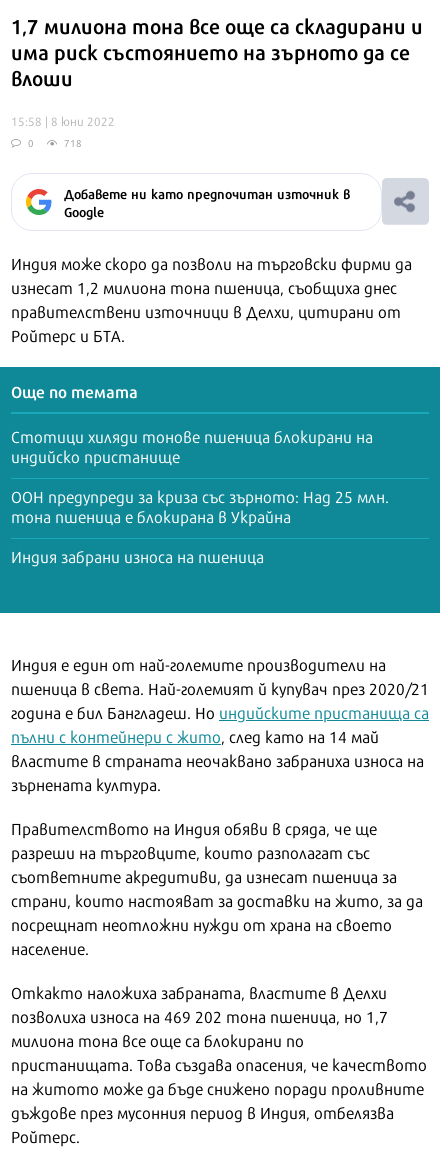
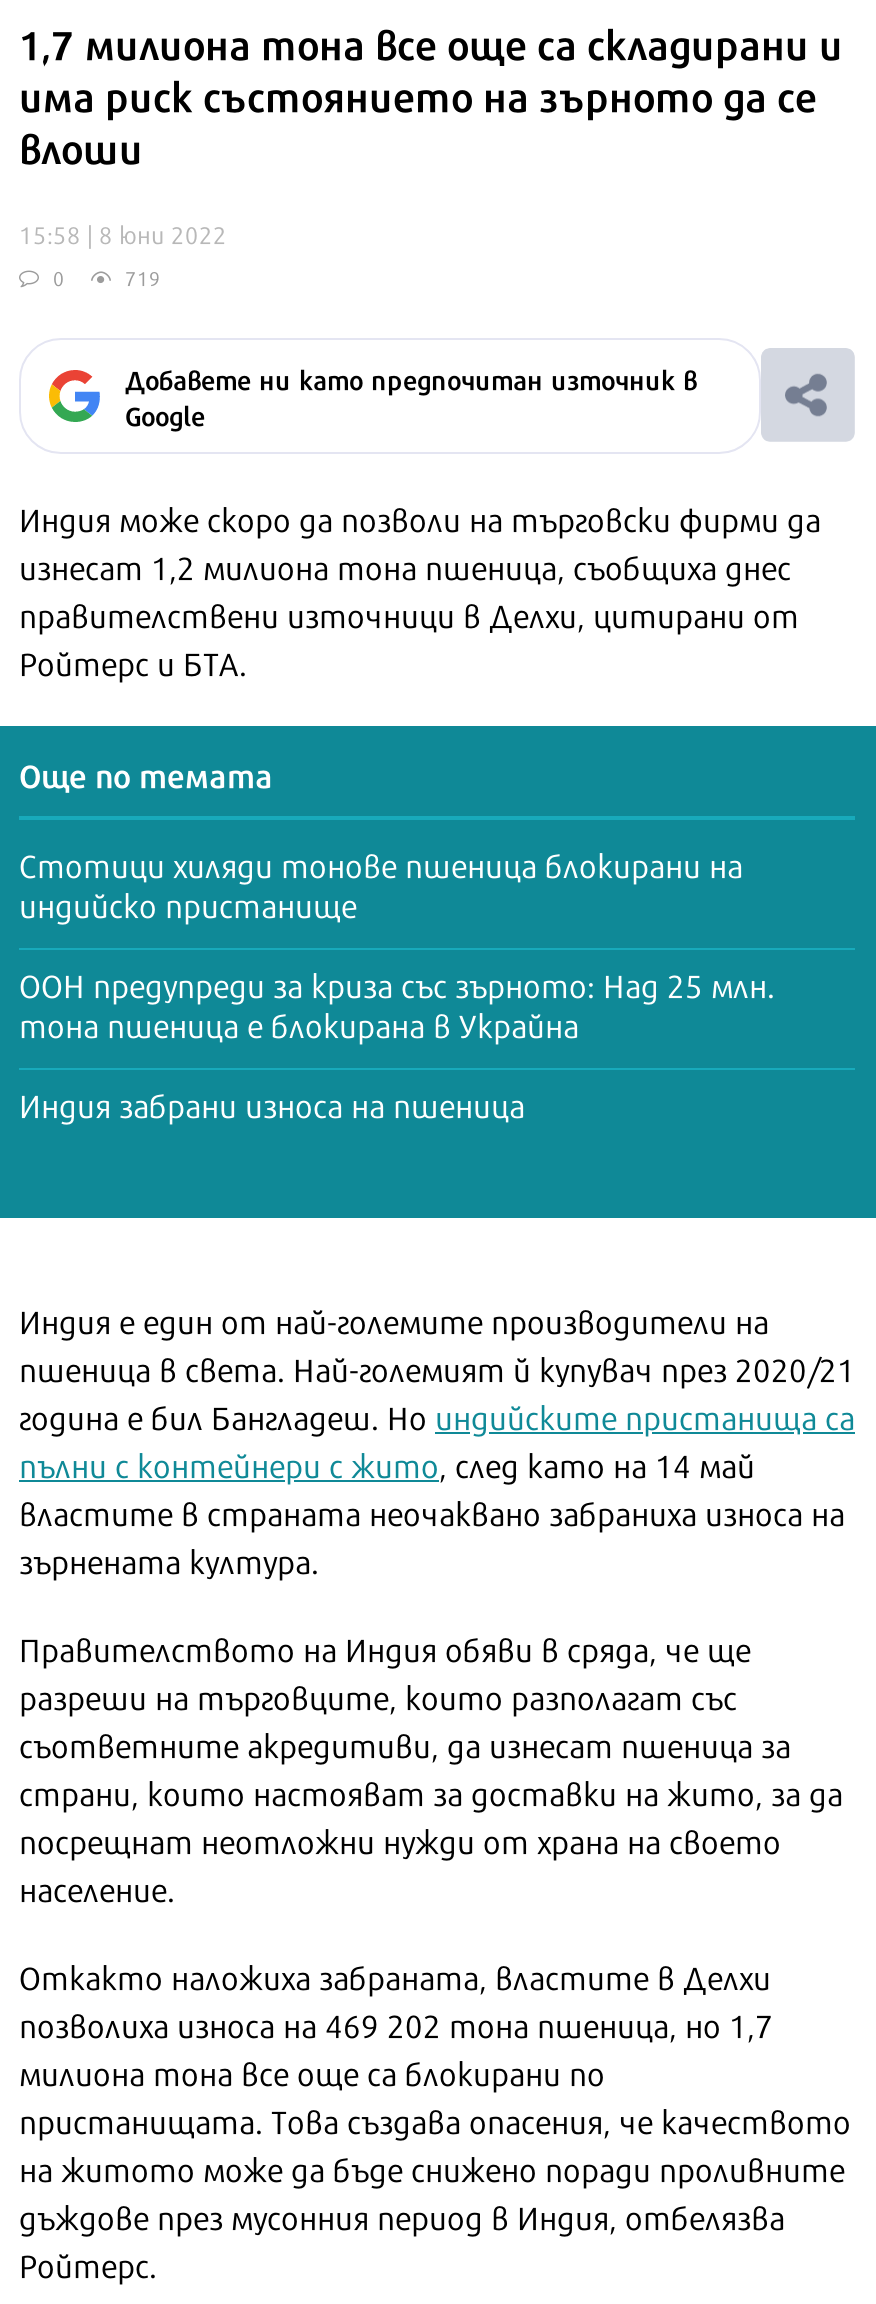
[25,135,82,150] 0 718 -> [47,262,161,292] 0 719

